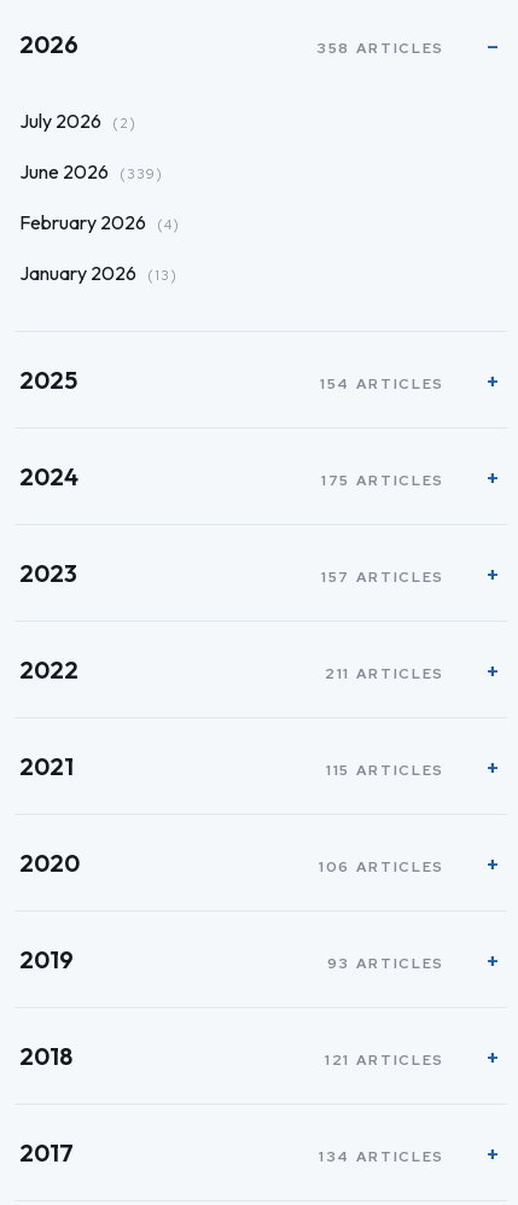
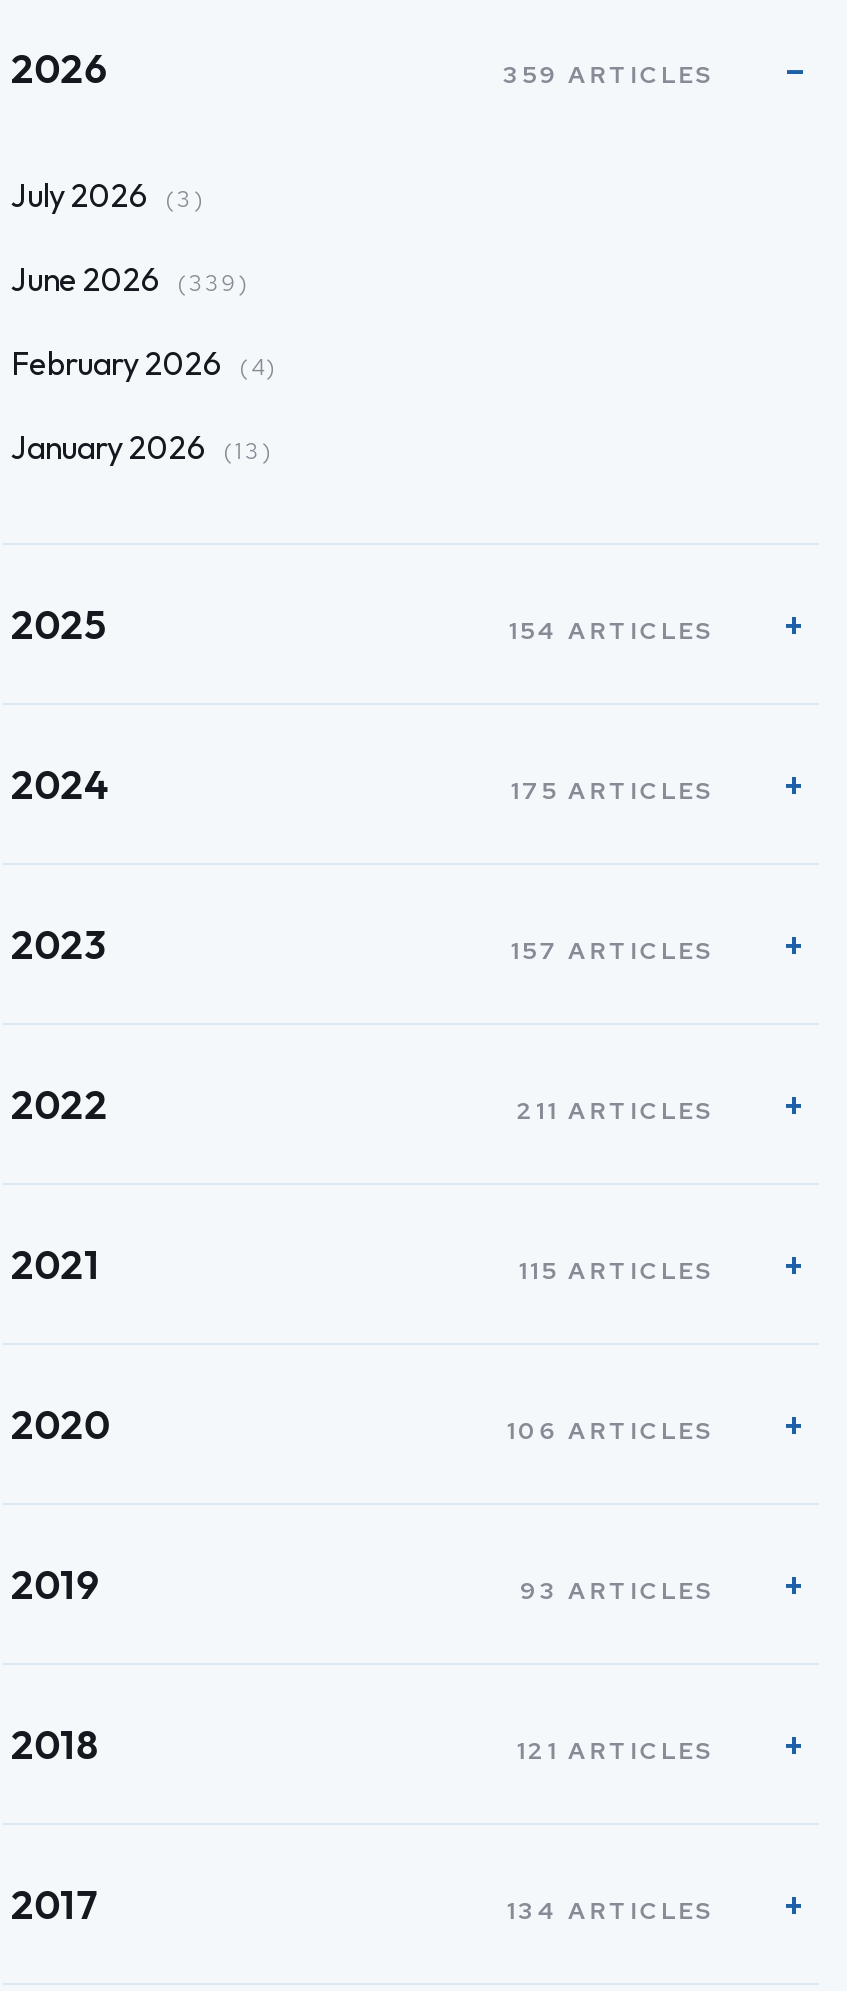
[316,39,444,58] 358 ARTICLES -> [503,59,715,91] 359 ARTICLES
[19,109,137,133] July 2026 (2) -> [11,175,206,215] July 2026 (3)

